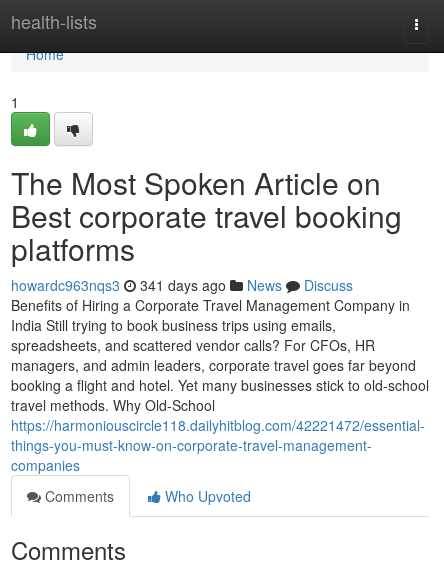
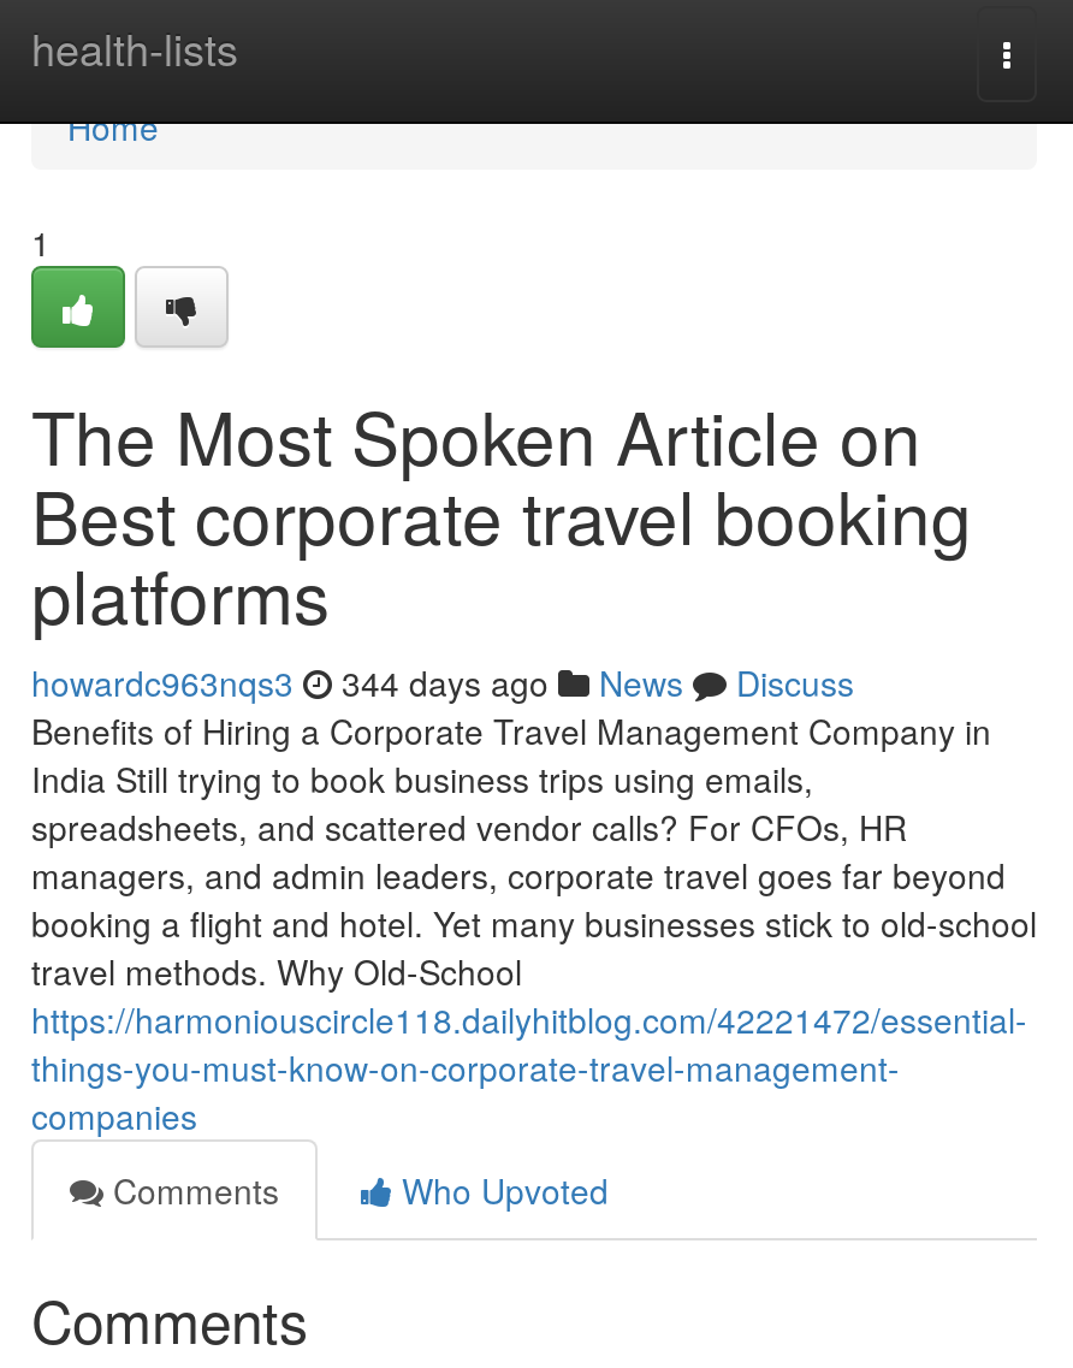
[11,275,353,295] howardc963nqs3 341 days ago News Discuss -> [31,658,854,706] howardc963nqs3 344 days ago News Discuss

